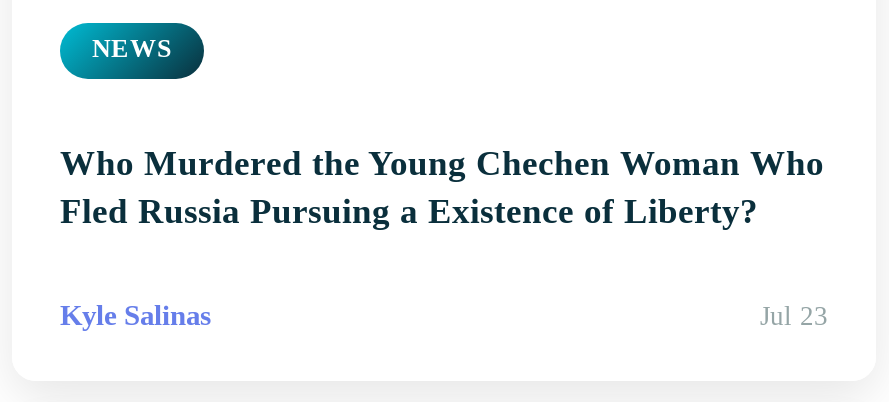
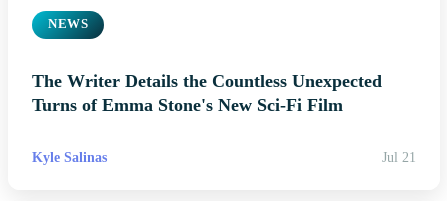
[60,143,824,231] Who Murdered the Young Chechen Woman Who | Fled Russia Pursuing a Existence of Liberty? -> [32,71,382,115] The Writer Details the Countless Unexpected | Turns of Emma Stone's New Sci-Fi Film
[760,300,828,330] Jul 23 -> [382,150,416,165] Jul 21

